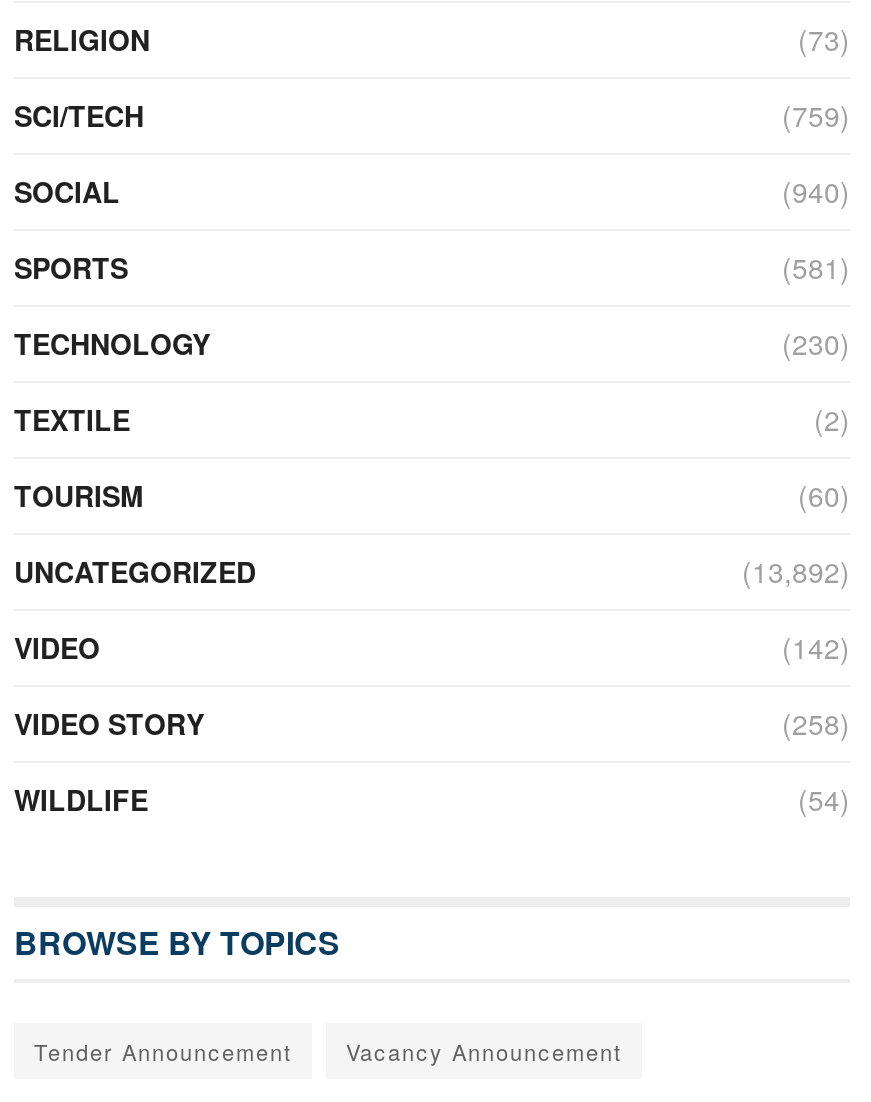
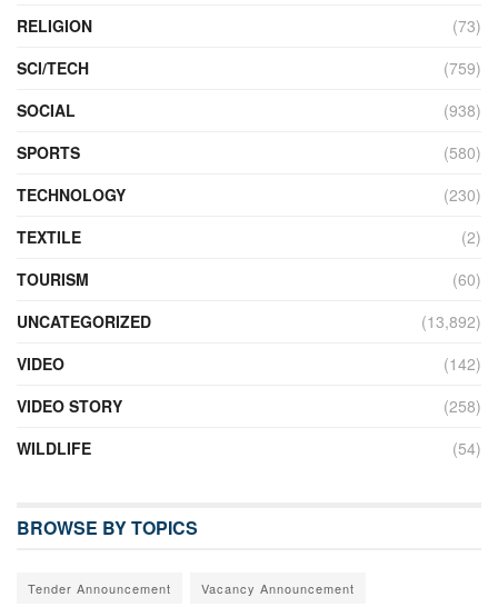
[782,170,850,210] (940) -> [444,99,481,121] (938)
[782,246,850,286] (581) -> [444,141,481,163] (580)

